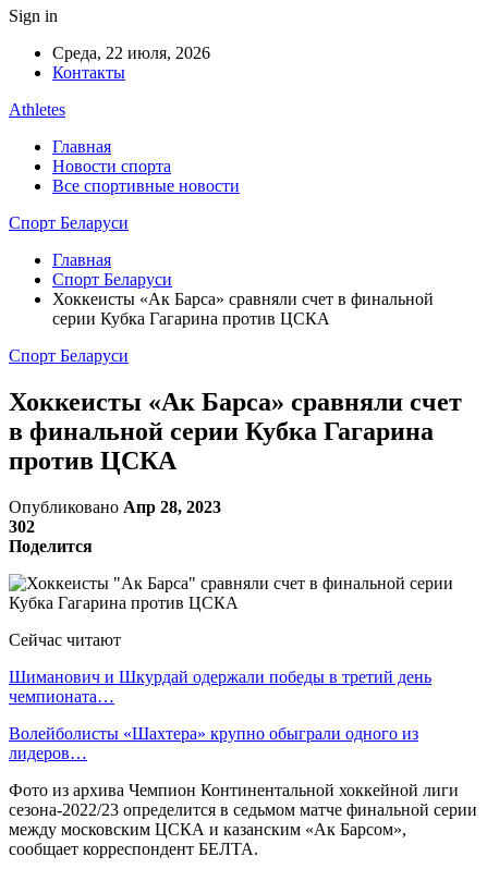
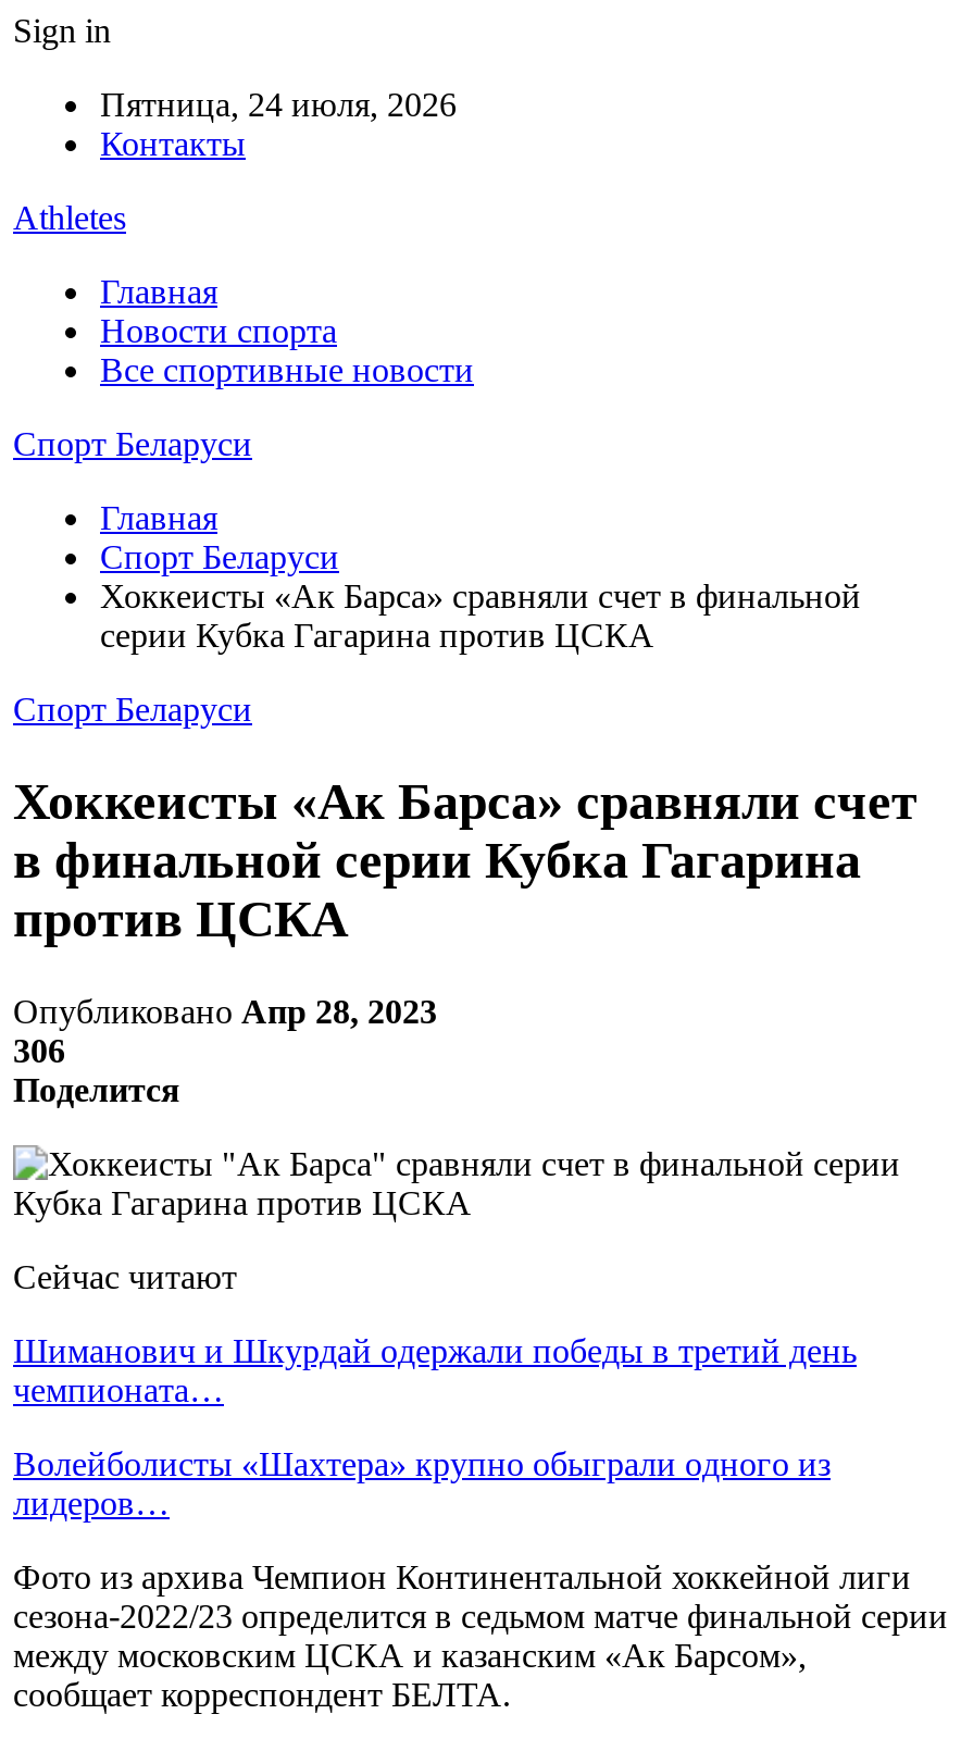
[52,44,210,62] Среда, 22 июля, 2026 -> [100,86,457,123] Пятница, 24 июля, 2026
[9,517,35,536] 302 -> [13,1032,65,1069] 306

